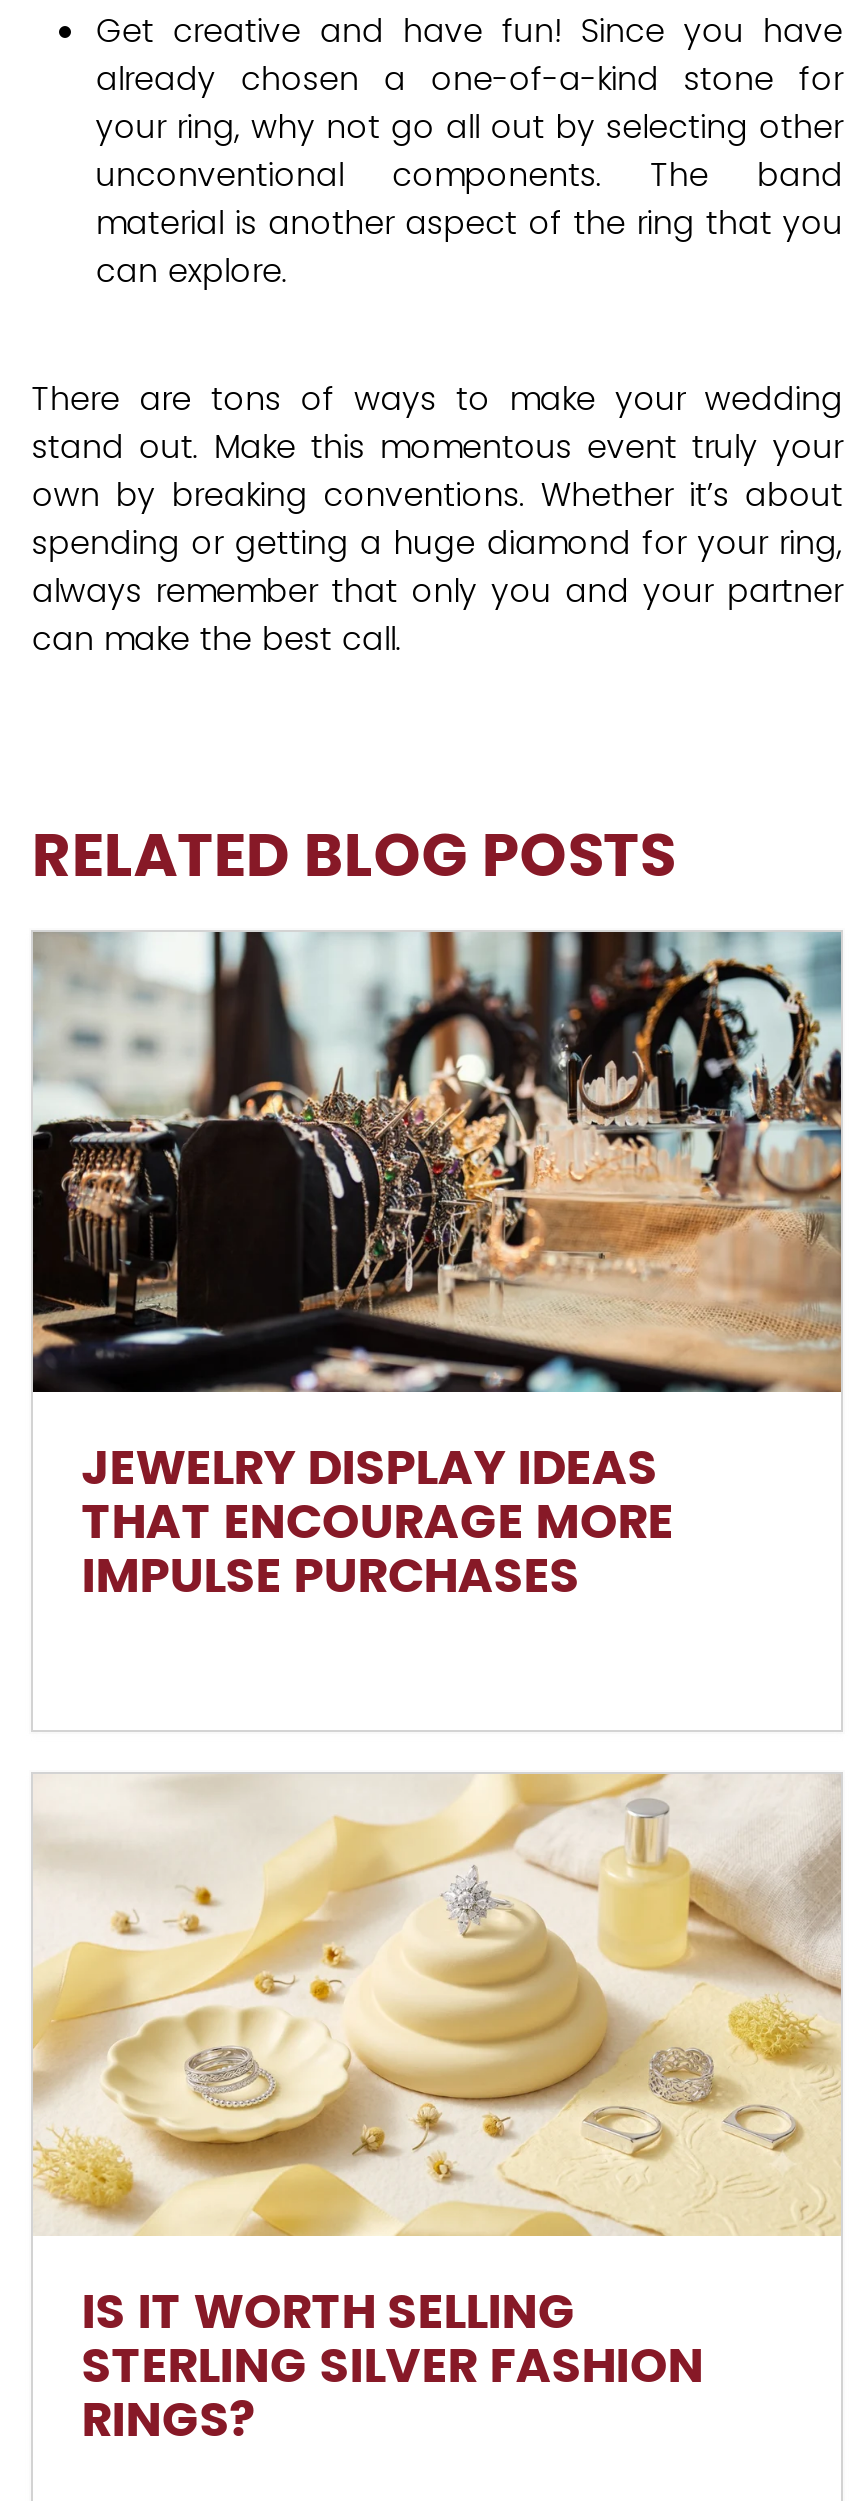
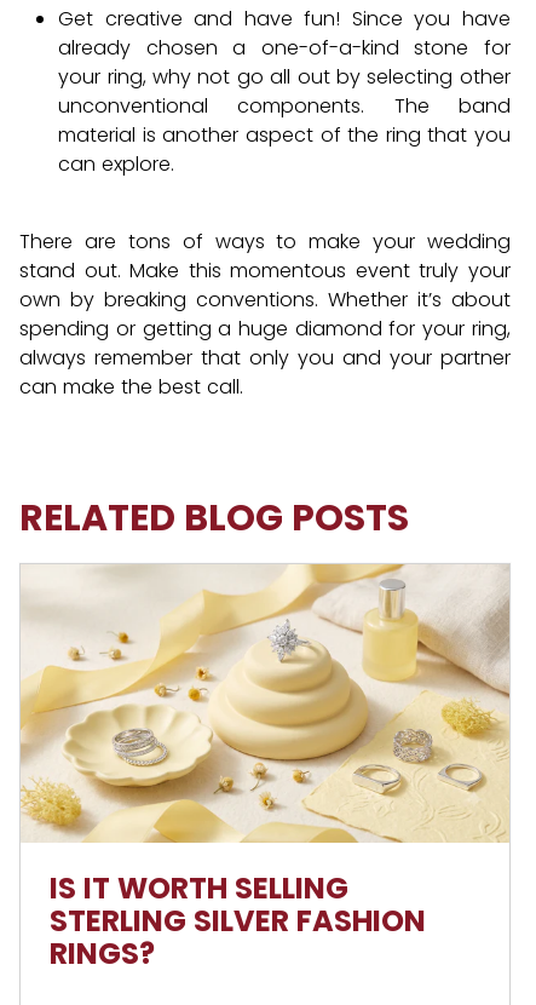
[31,930,843,1608] [image] | JEWELRY DISPLAY IDEAS | THAT ENCOURAGE MORE | IMPULSE PURCHASES -> none

